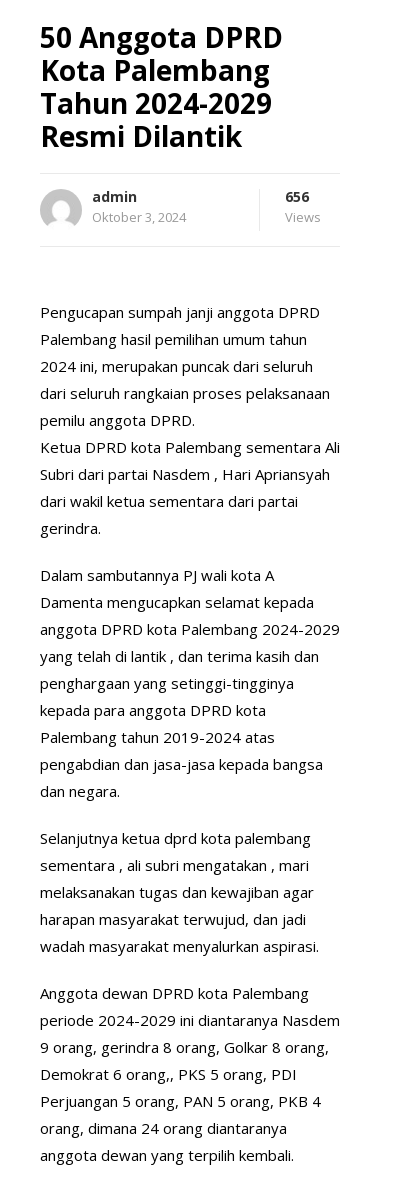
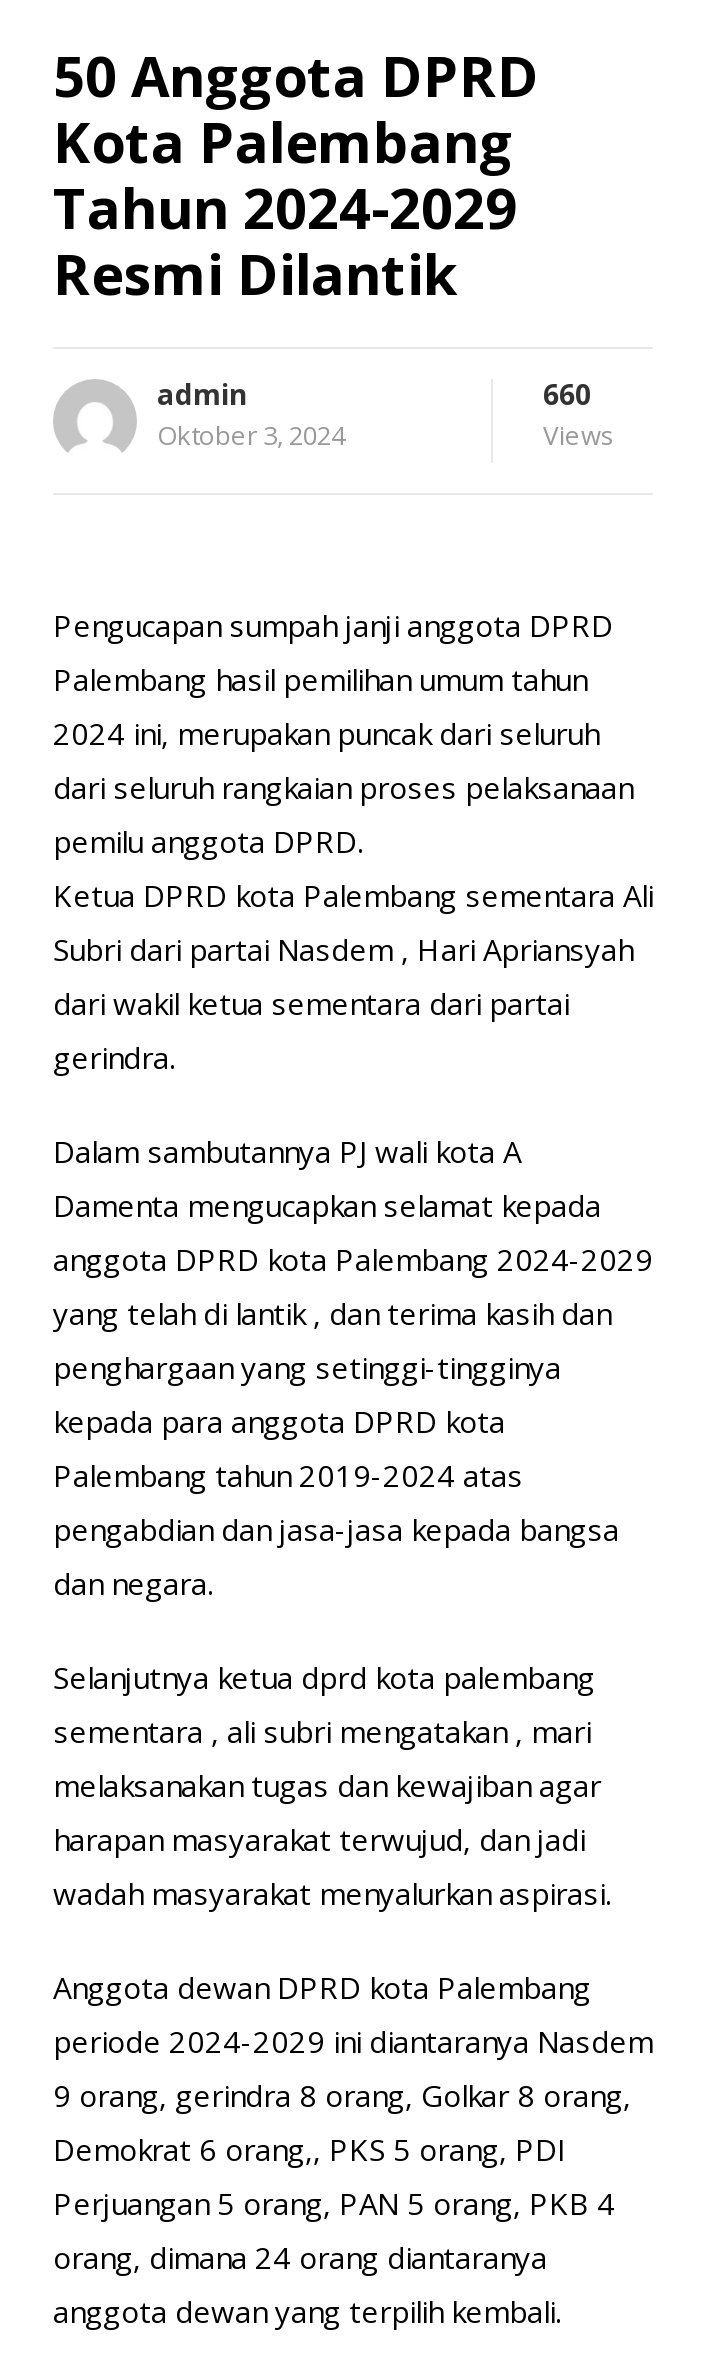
[285,187,309,206] 656 -> [543,375,591,413] 660

